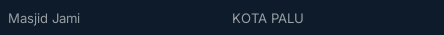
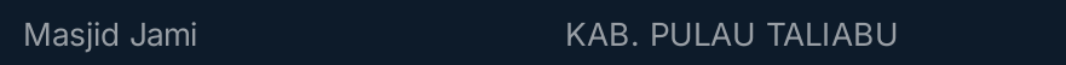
[232,10,304,26] KOTA PALU -> [565,14,899,52] KAB. PULAU TALIABU

